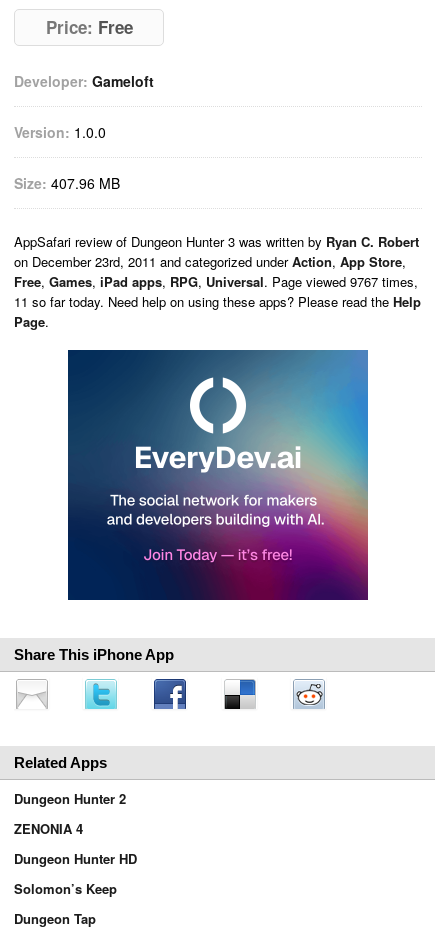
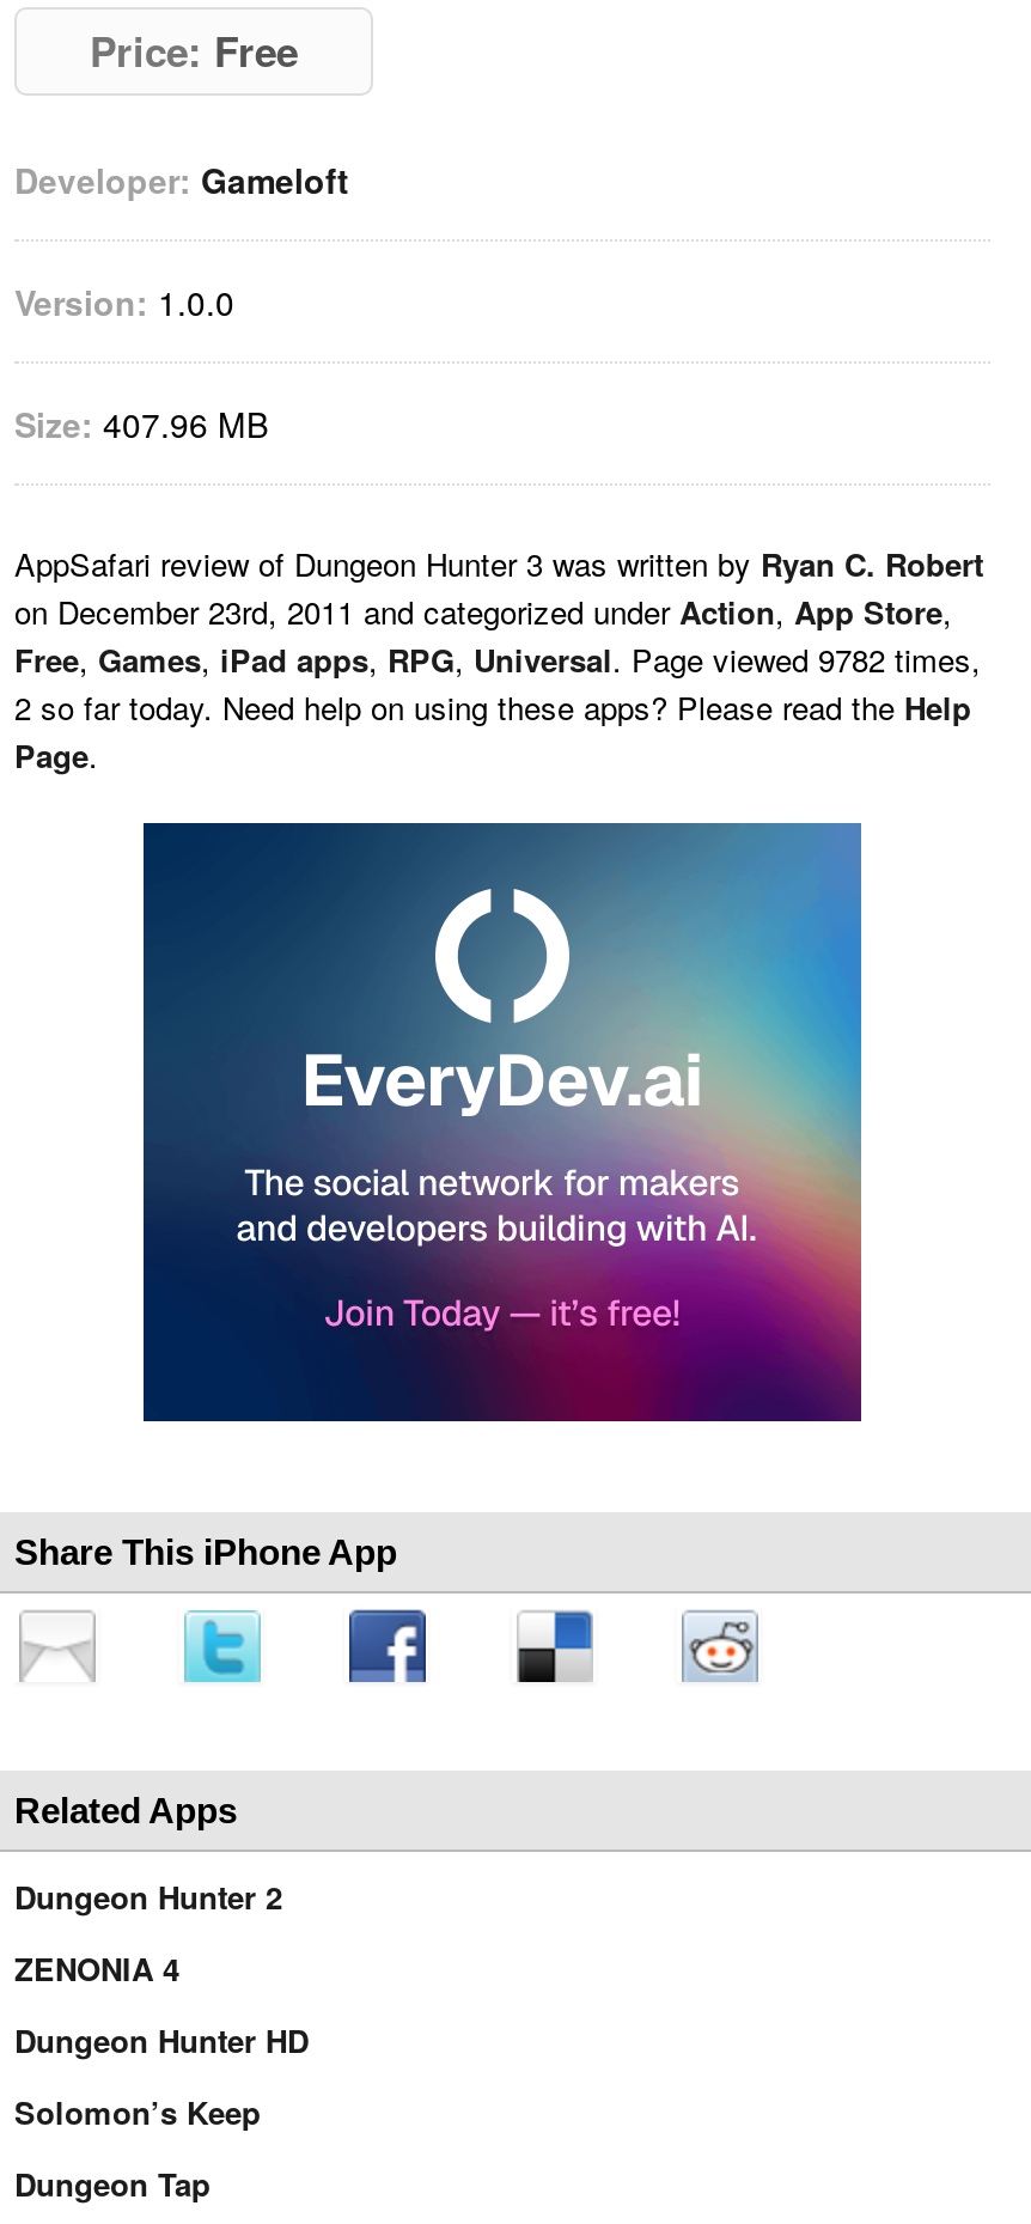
[14,272,418,291] Free, Games, iPad apps, RPG, Universal. Page viewed 9767 times, -> [14,636,981,682] Free, Games, iPad apps, RPG, Universal. Page viewed 9782 times,
[14,292,421,311] 11 so far today. Need help on using these apps? Please read the Help -> [14,684,971,730] 2 so far today. Need help on using these apps? Please read the Help

